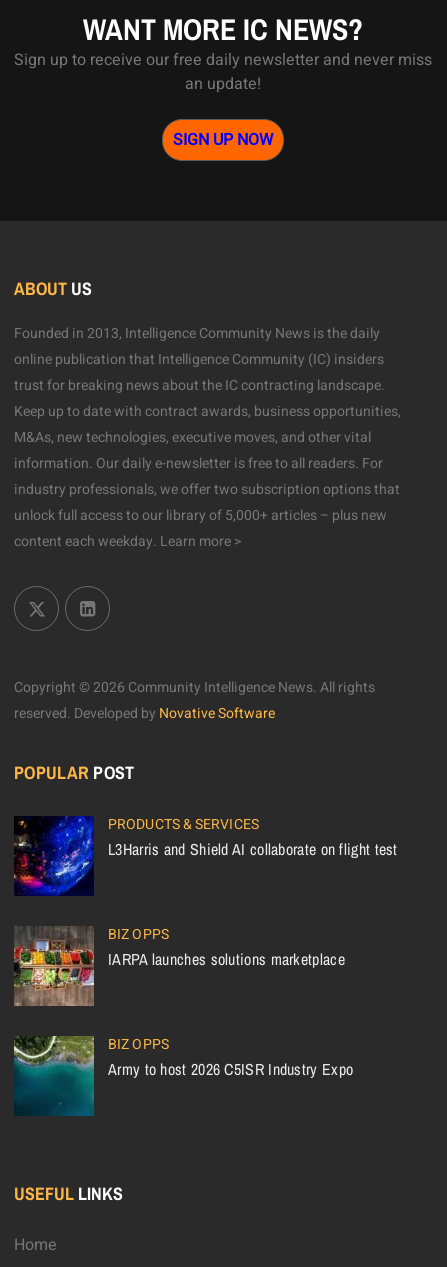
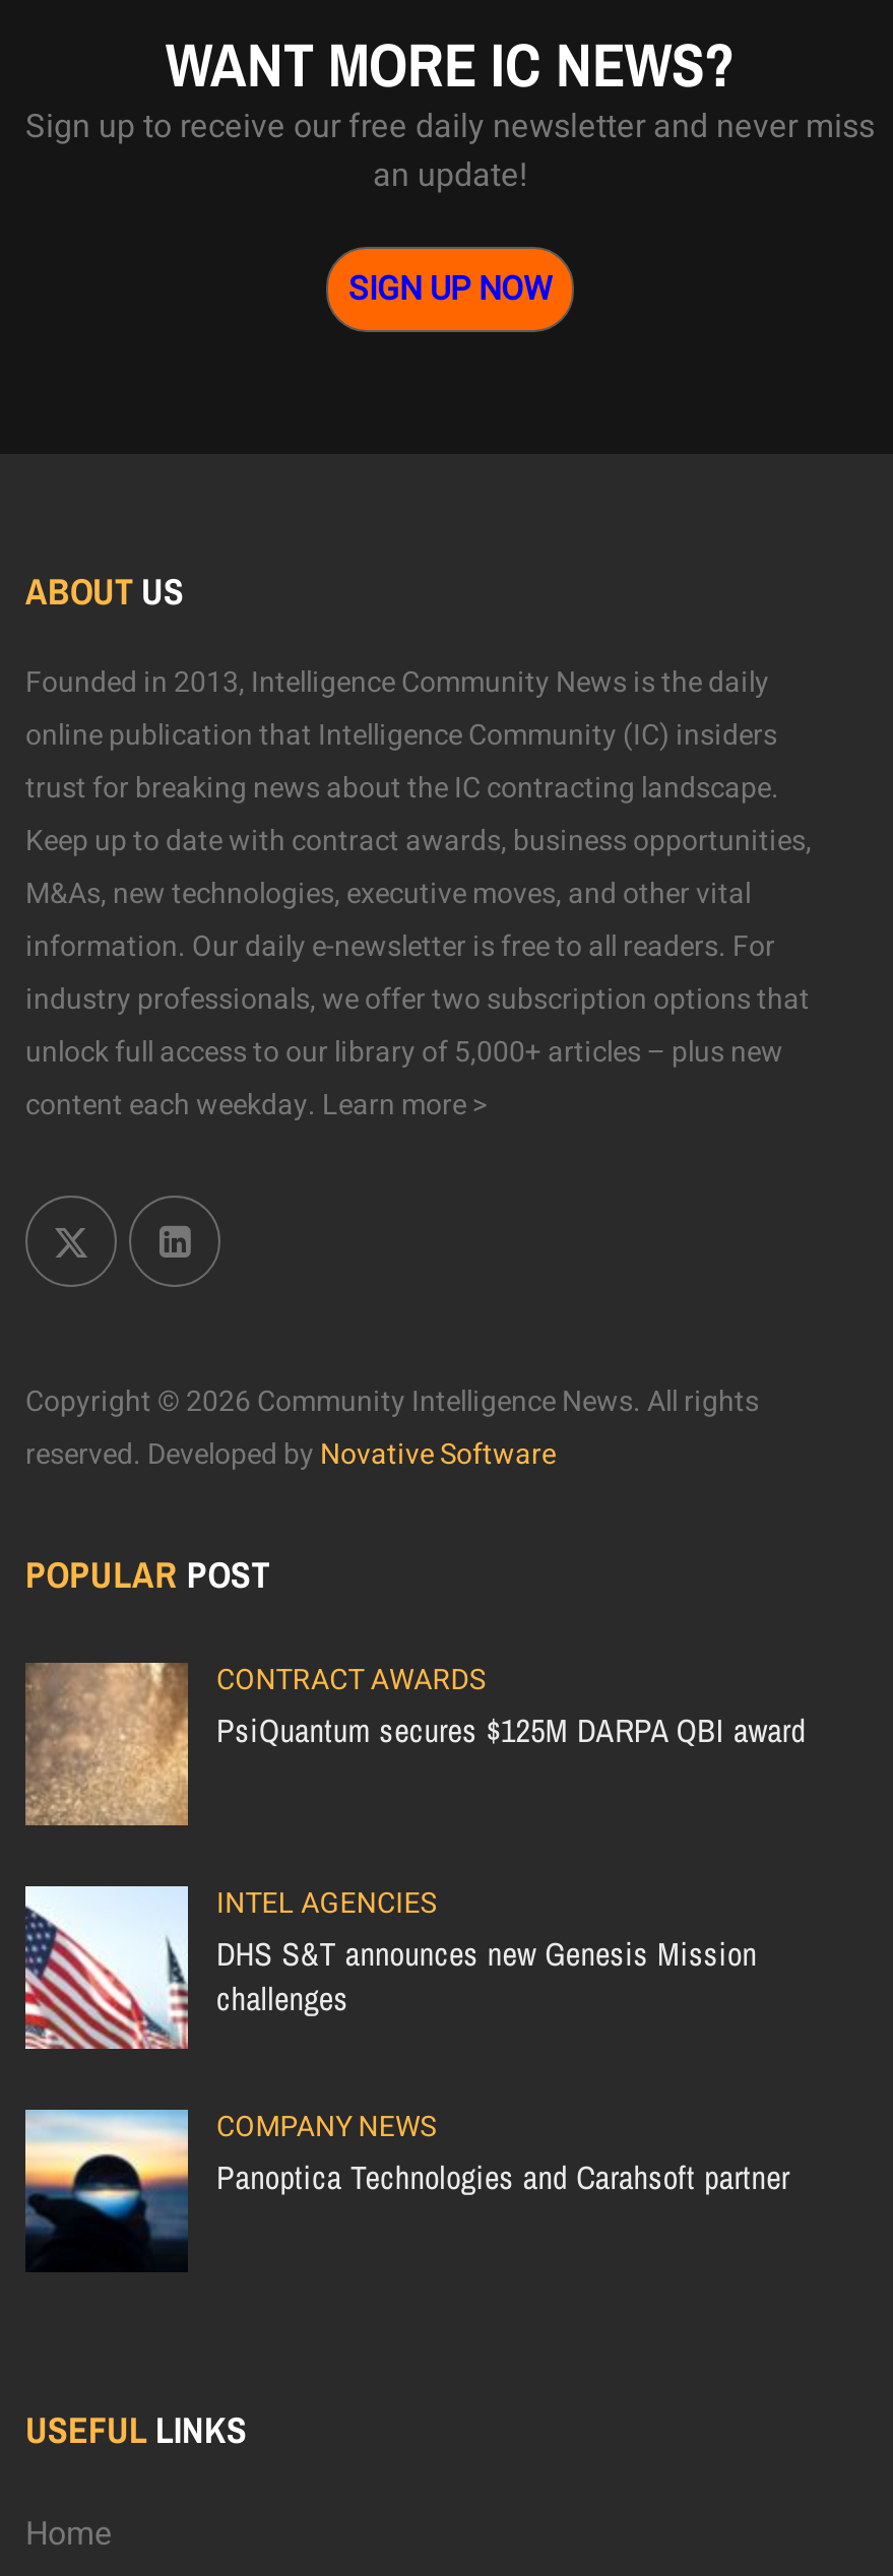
[14,814,398,896] [image] | PRODUCTS & SERVICES | L3Harris and Shield AI collaborate on flight test -> [23,1660,806,1827] [image] | CONTRACT AWARDS | PsiQuantum secures $125M DARPA QBI award
[13,924,345,1006] [image] | BIZ OPPS | IARPA launches solutions marketplace -> [23,1883,757,2049] [image] | INTEL AGENCIES | DHS S&T announces new Genesis Mission | challenges
[13,1034,353,1116] [image] | BIZ OPPS | Army to host 2026 C5ISR Industry Expo -> [23,2107,790,2272] [image] | COMPANY NEWS | Panoptica Technologies and Carahsoft partner

